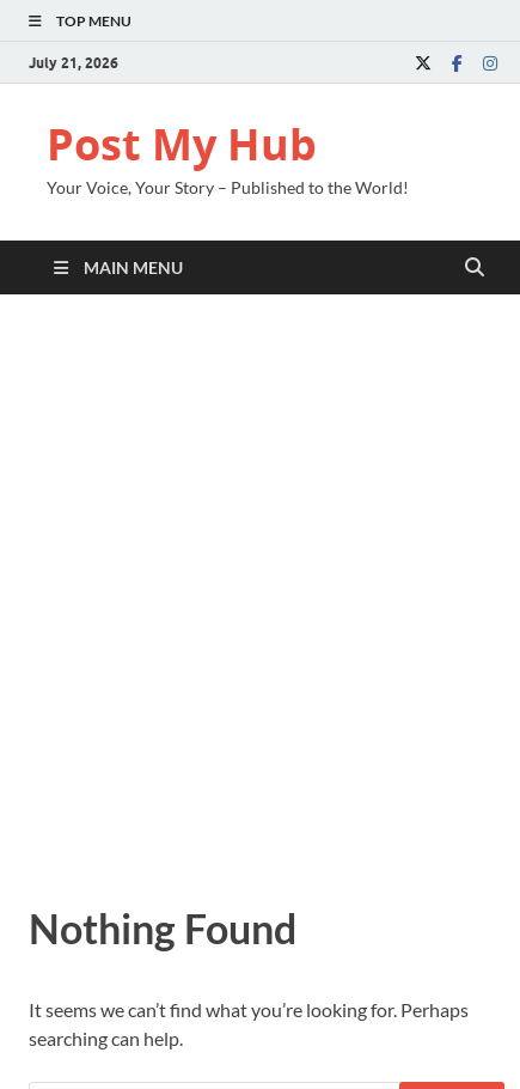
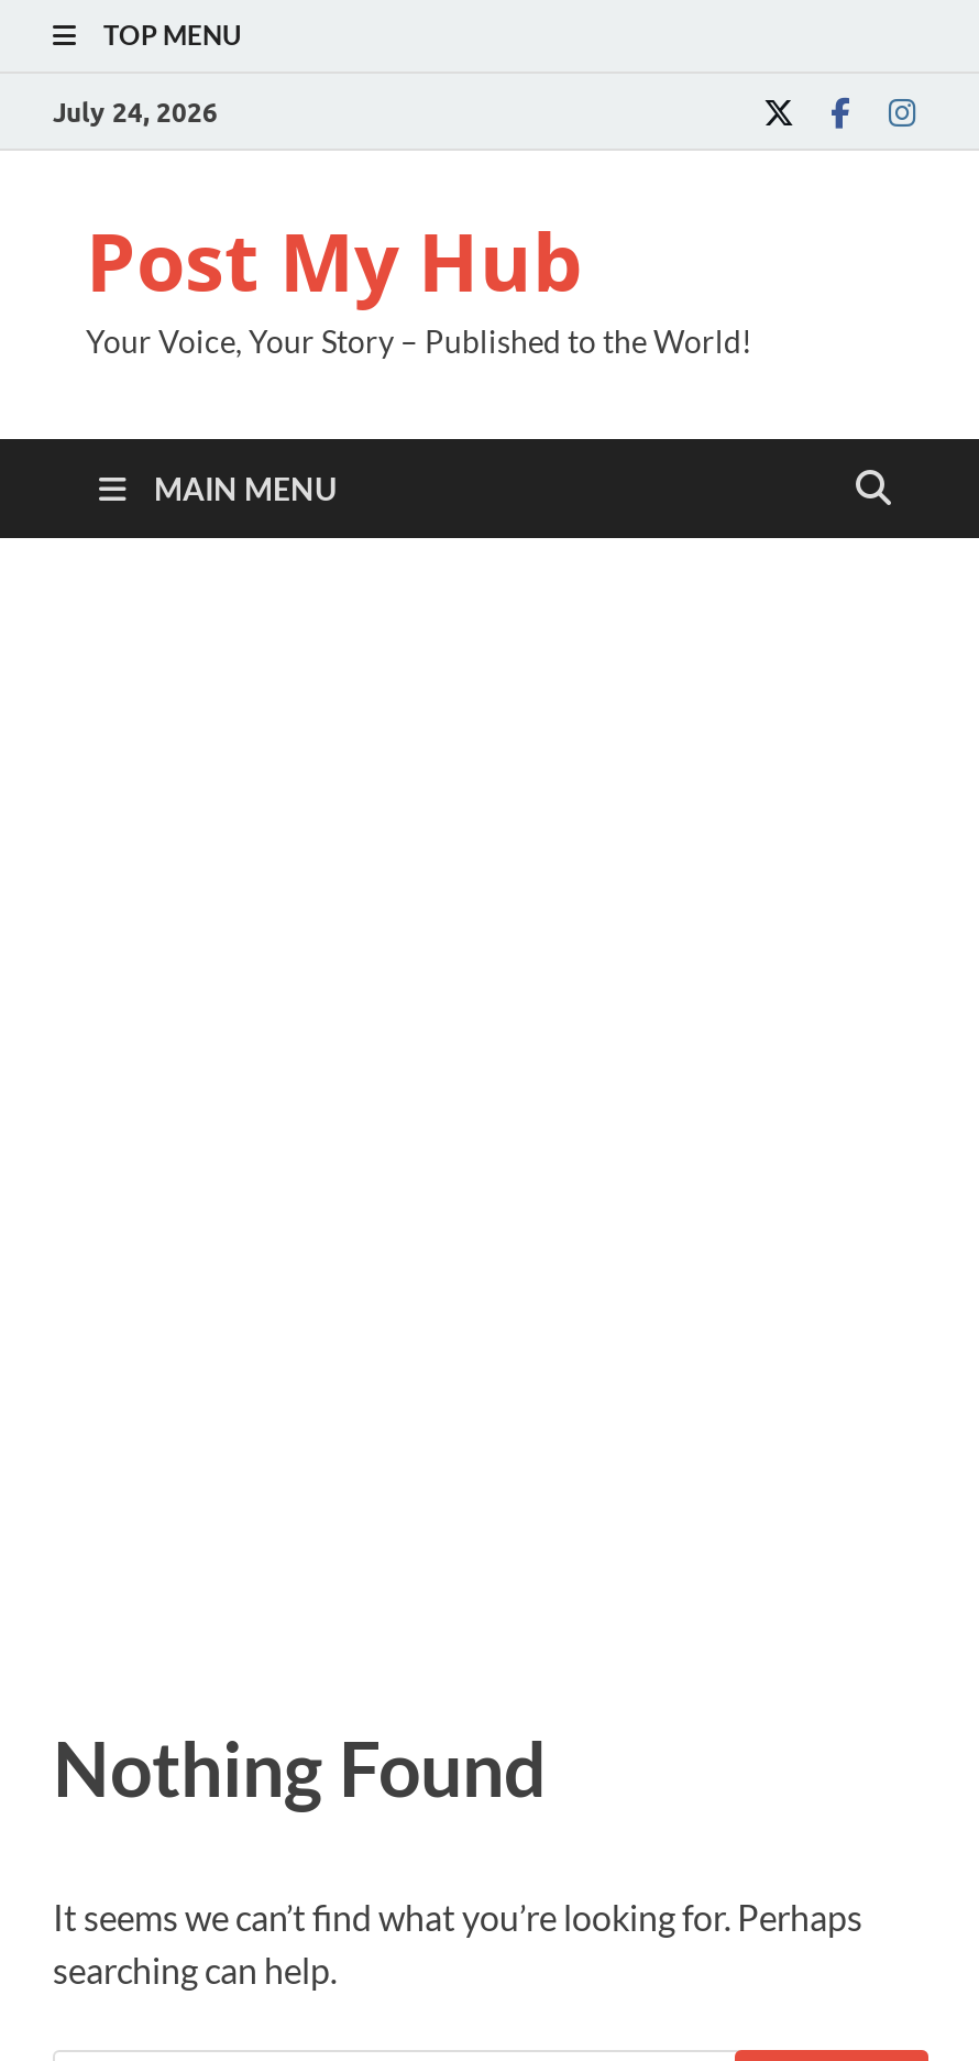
[29,53,118,71] July 21, 2026 -> [53,95,218,128] July 24, 2026

